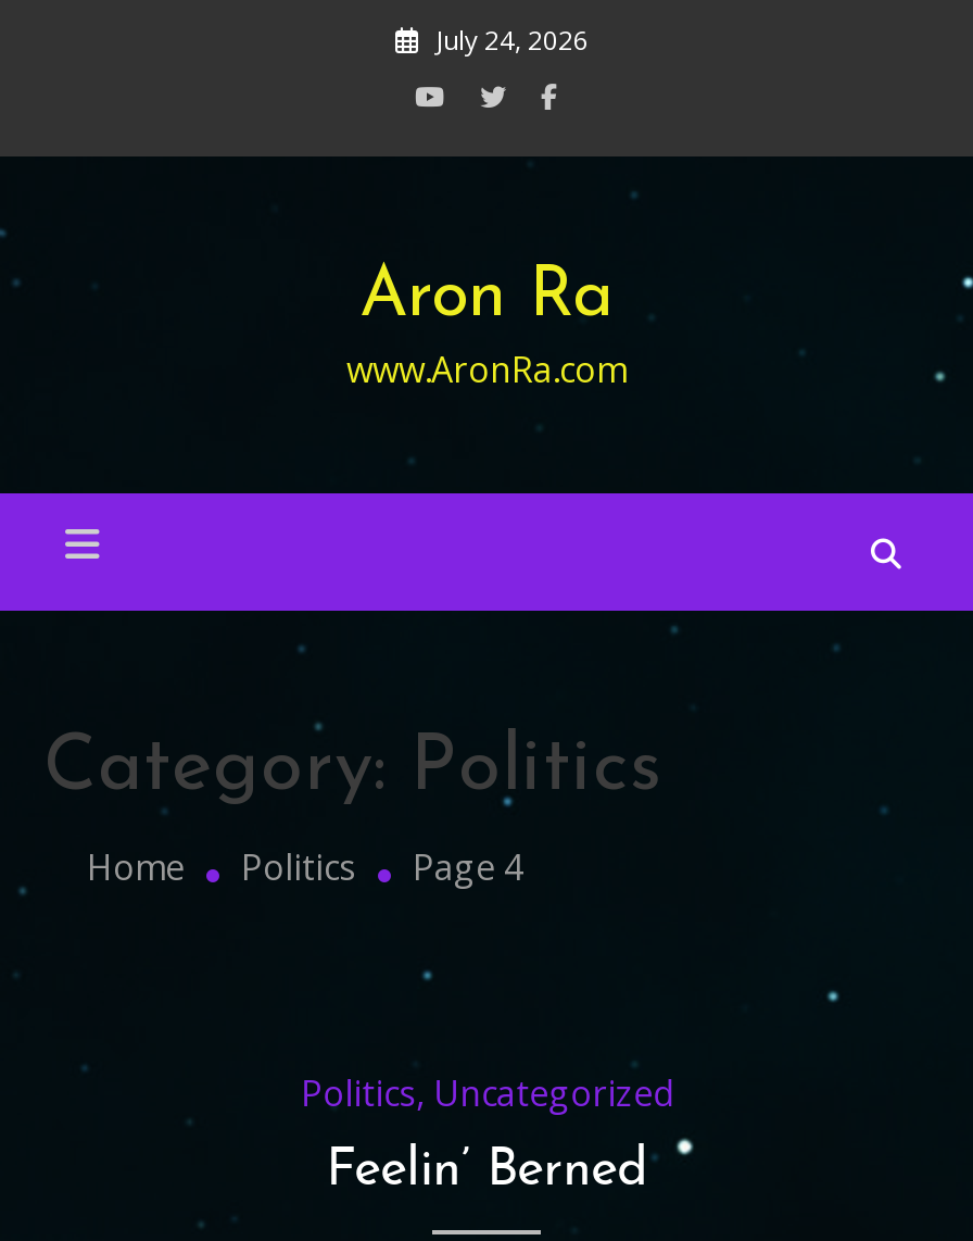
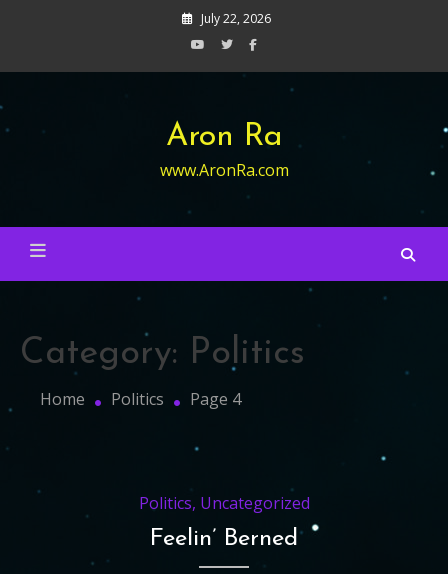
[430,22,589,59] July 24, 2026 -> [198,10,271,27] July 22, 2026

